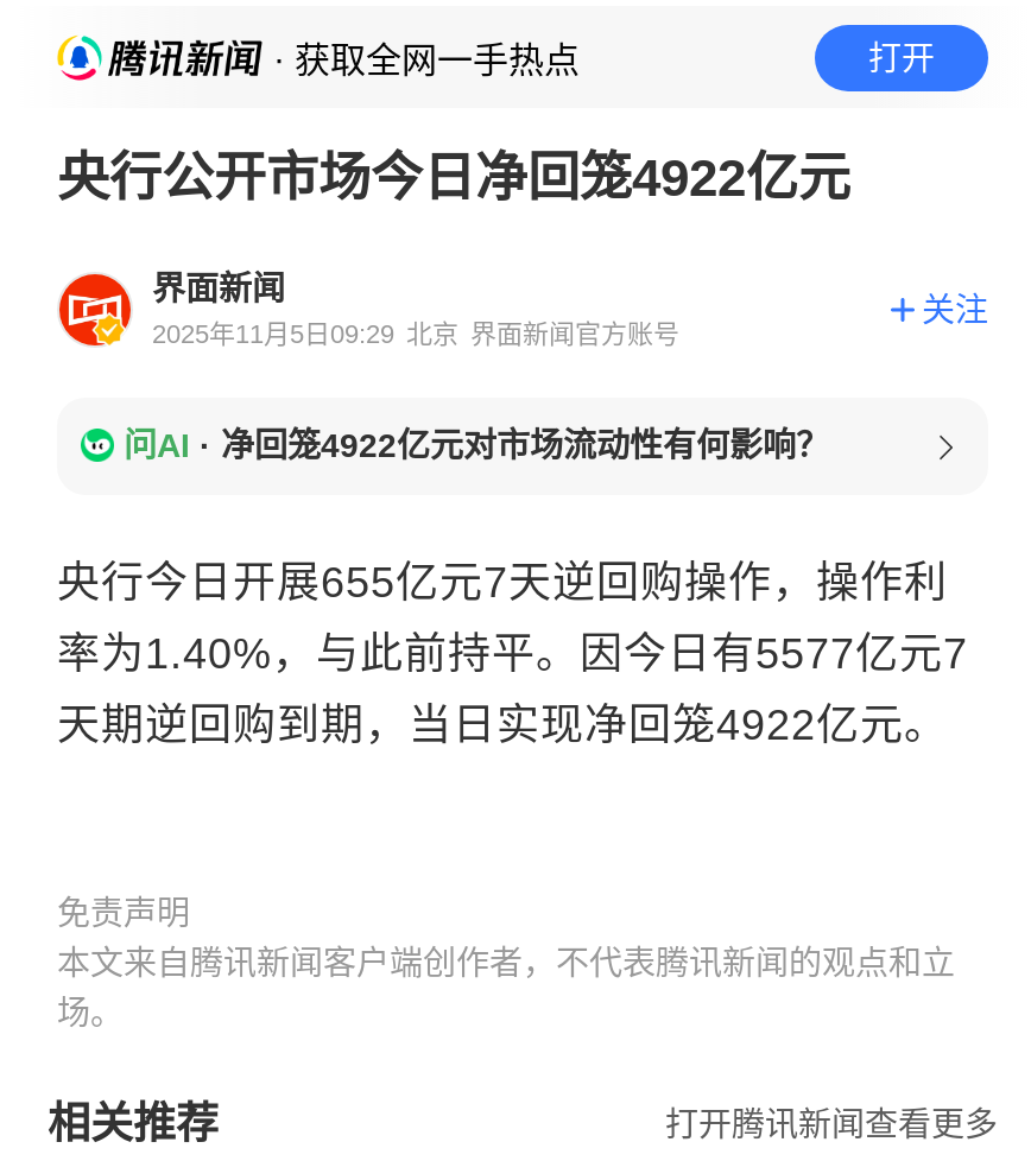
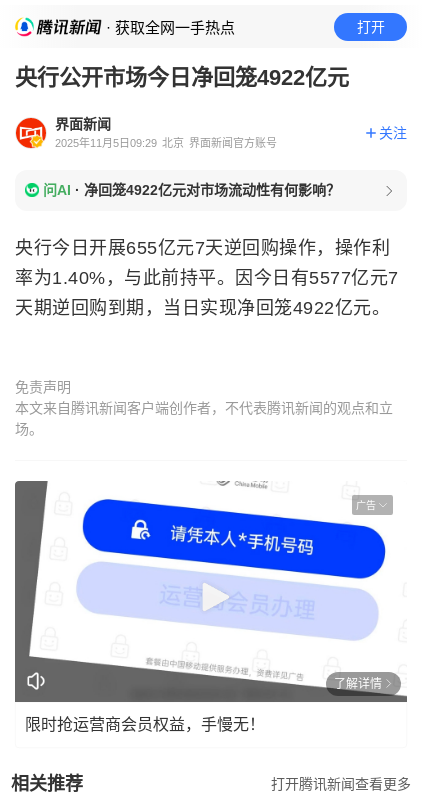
none -> [14,480,408,703] [image] | 广告
none -> [25,676,382,732] 了解详情 | 限时抢运营商会员权益，手慢无！

